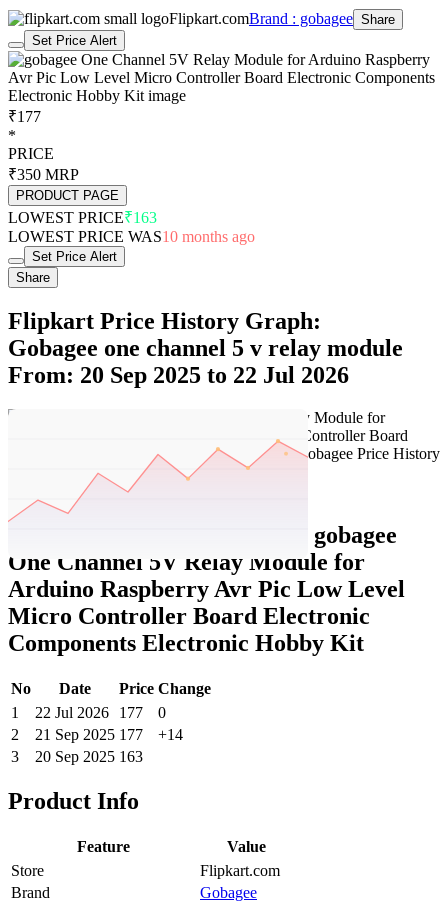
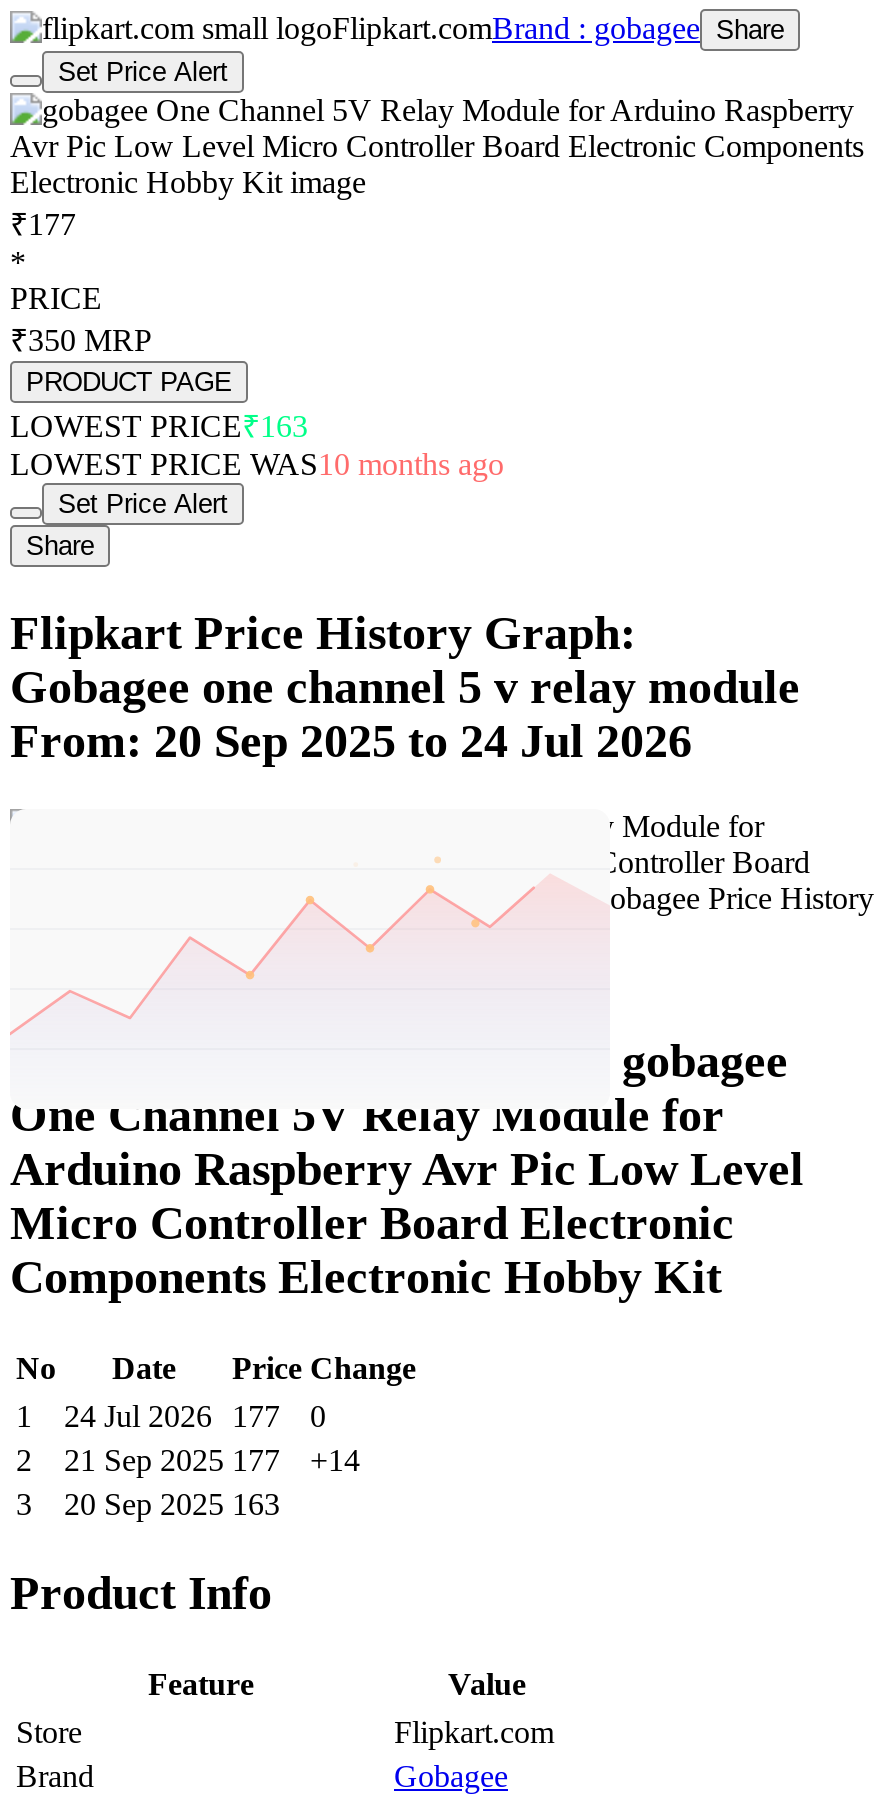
[8,362,349,388] From: 20 Sep 2025 to 22 Jul 2026 -> [10,715,692,767] From: 20 Sep 2025 to 24 Jul 2026
[11,703,166,720] 1 22 Jul 2026 177 0 -> [16,1398,326,1432] 1 24 Jul 2026 177 0

